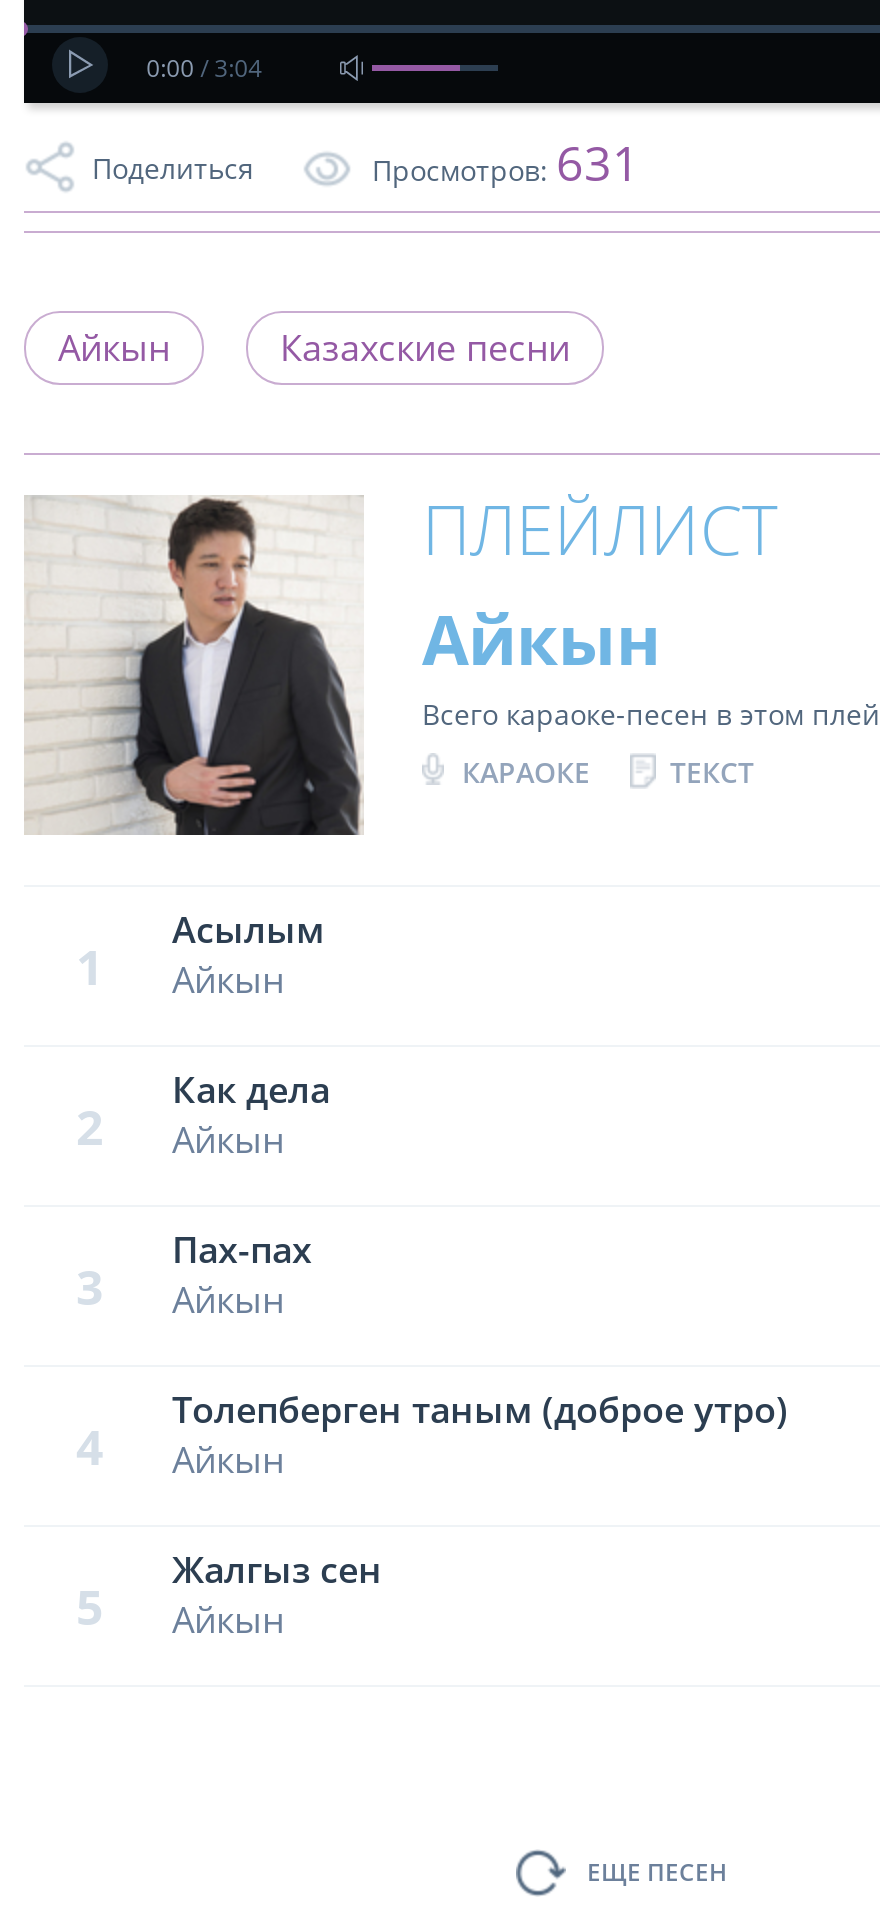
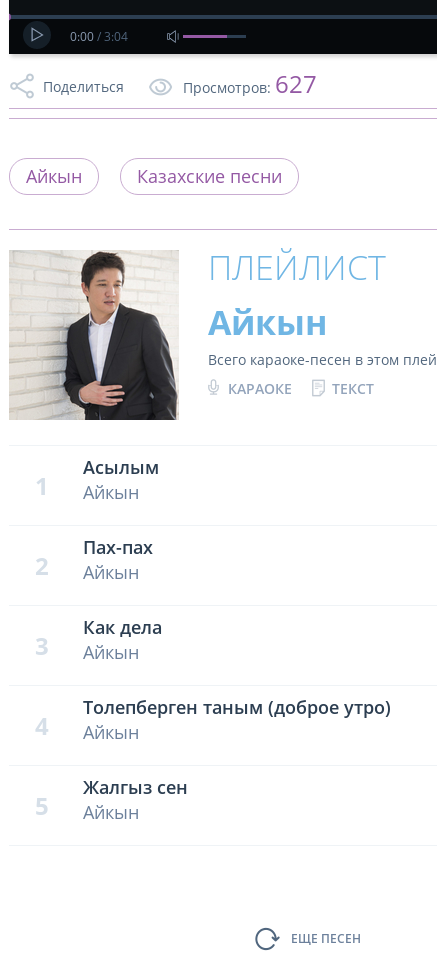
[372,129,640,195] Просмотров: 631 -> [183,67,317,100] Просмотров: 627
moved [172,1065,330,1113] -> [83,615,162,639]: Как дела
moved [172,1225,312,1273] -> [83,535,153,559]: Пах-пах

